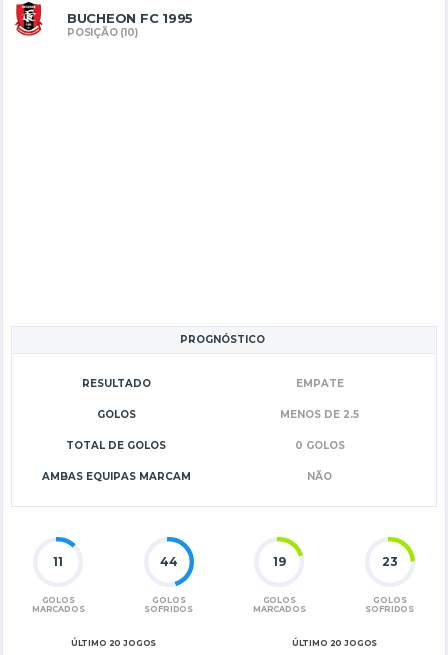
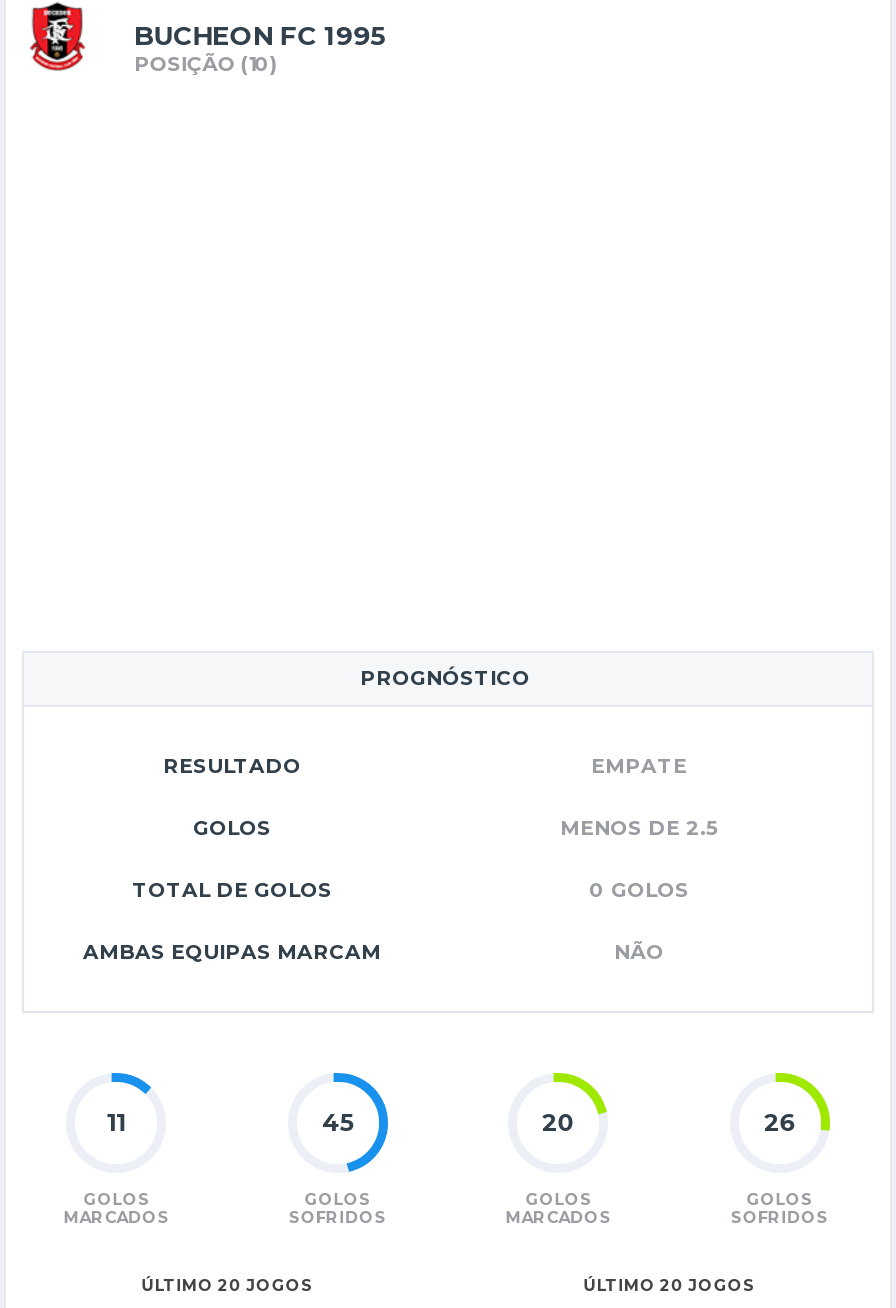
[160,554,177,569] 44 -> [322,1106,353,1136] 45
[273,554,285,569] 19 -> [542,1106,575,1136] 20
[382,554,397,569] 23 -> [764,1106,795,1136] 26

